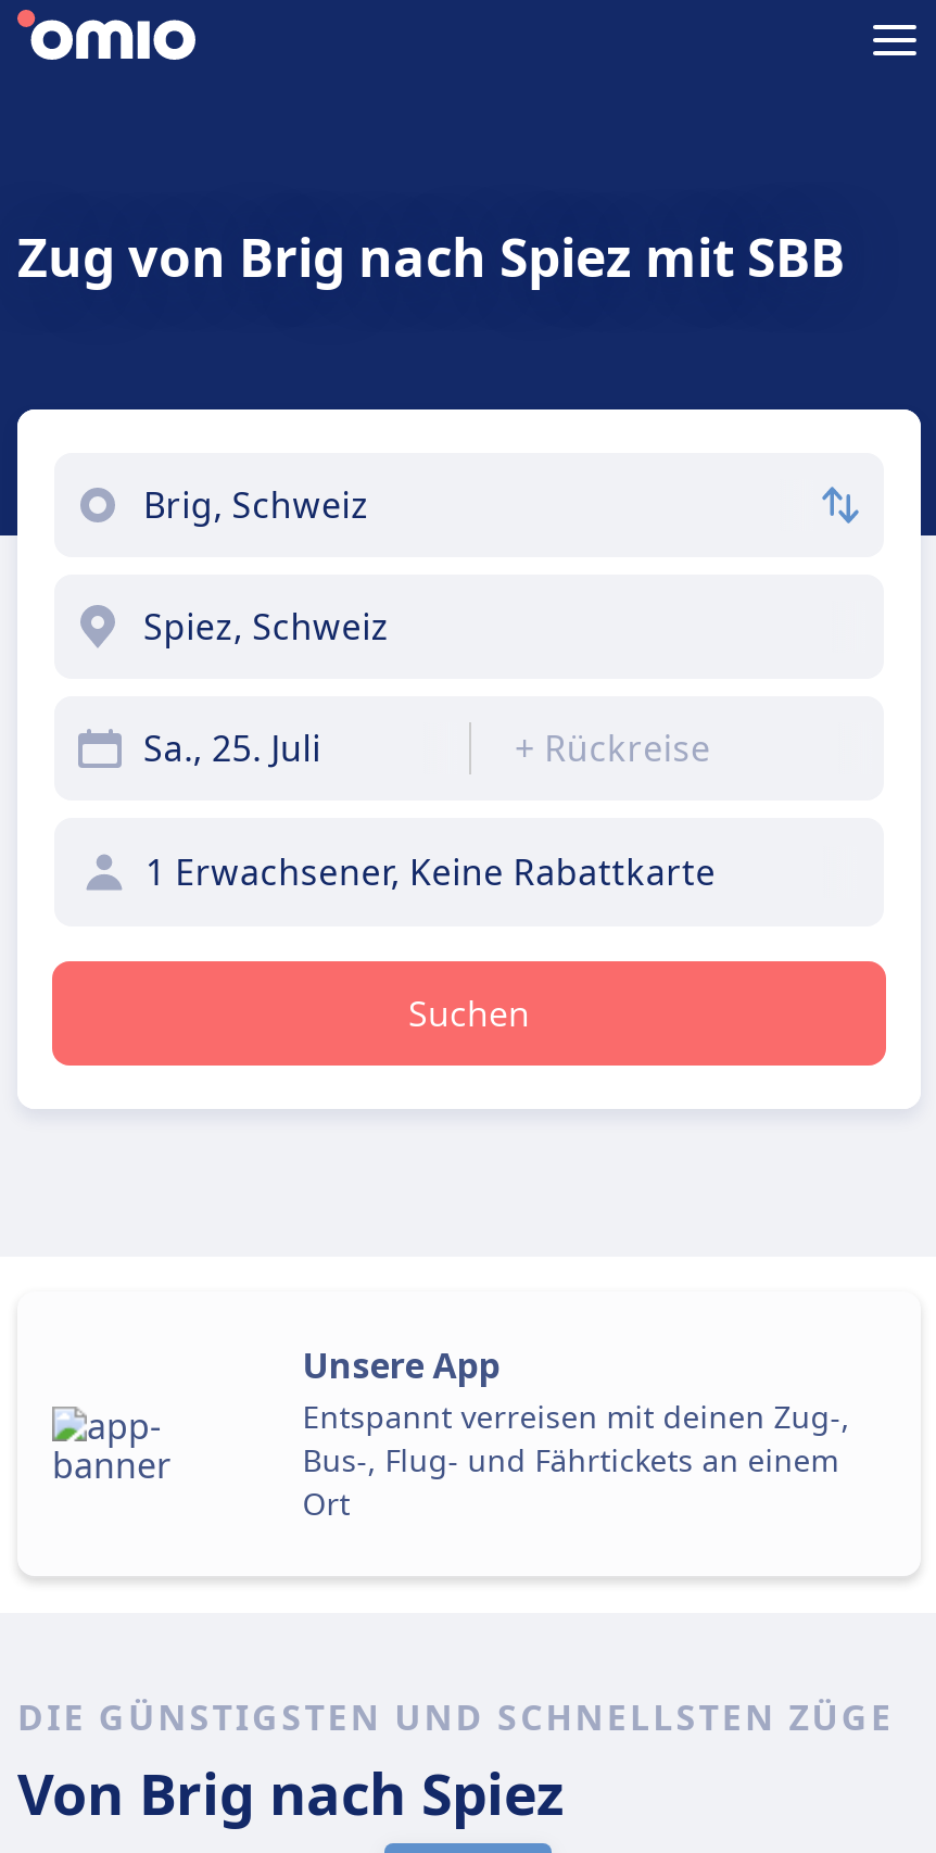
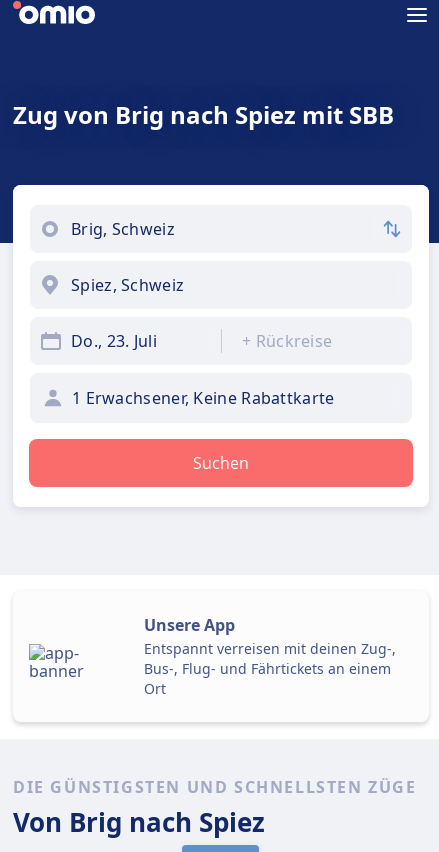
[143,724,321,772] Sa., 25. Juli -> [71,330,157,352] Do., 23. Juli

